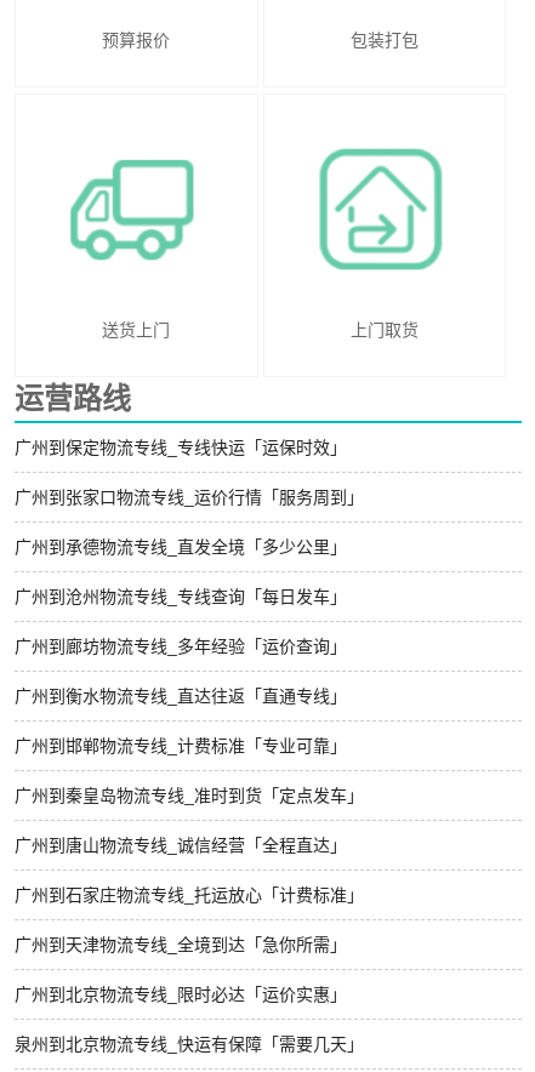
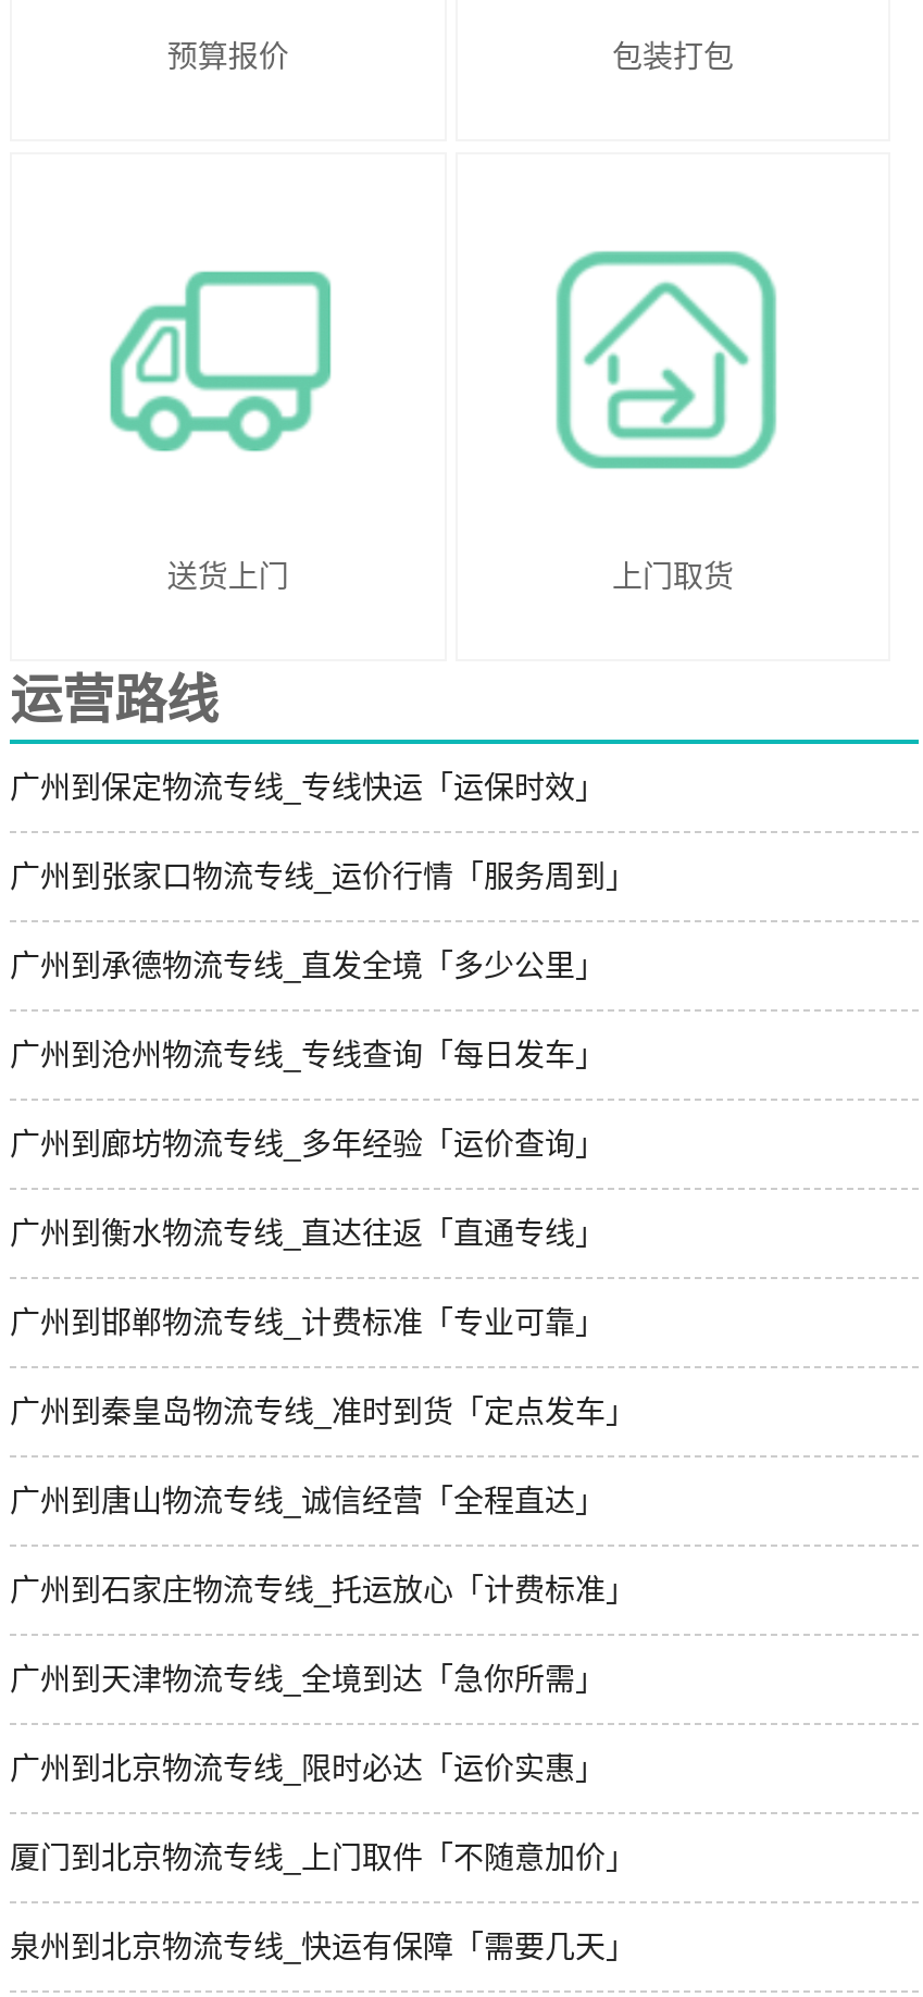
none -> [10,1840,636,1875] 厦门到北京物流专线_上门取件「不随意加价」

